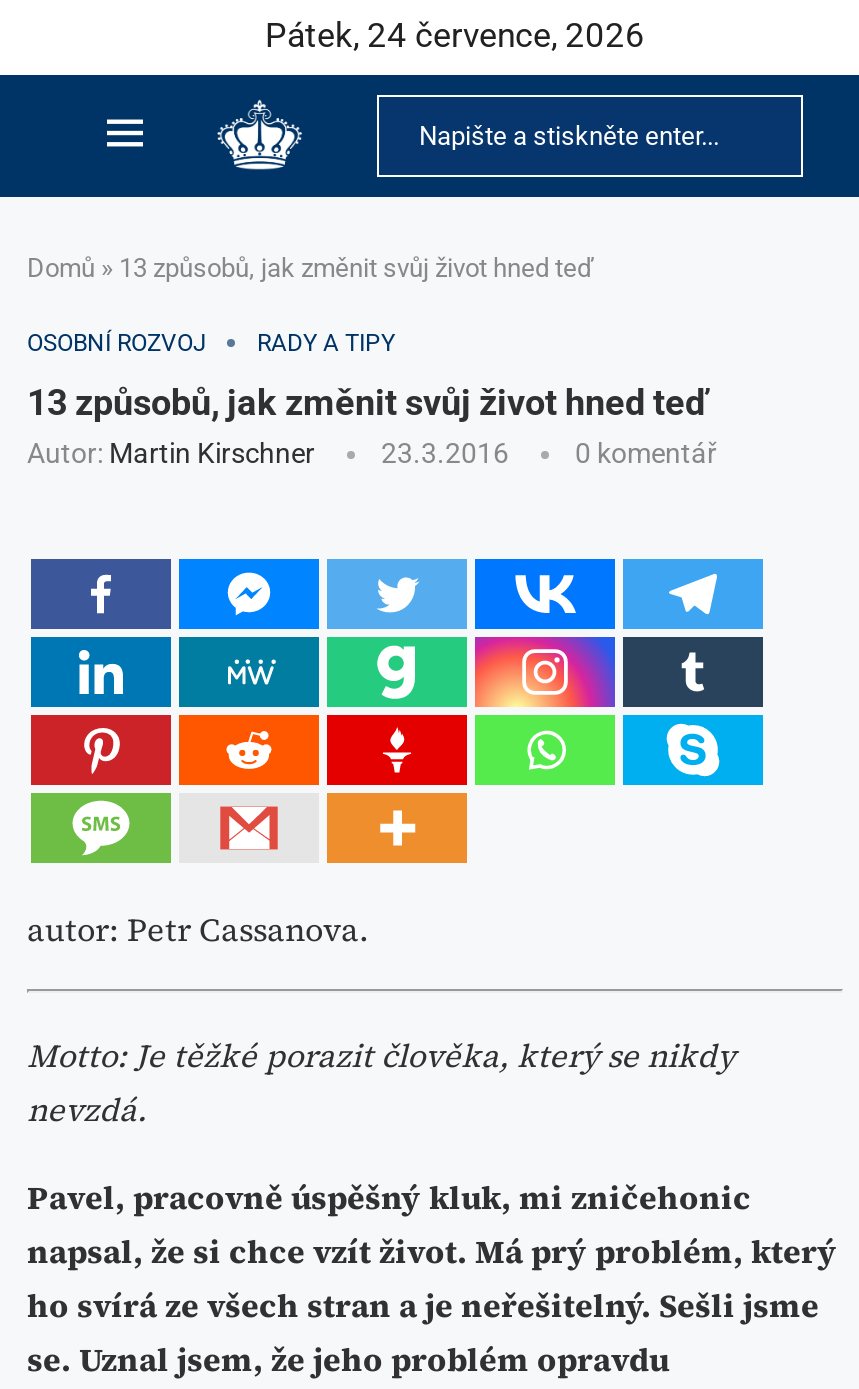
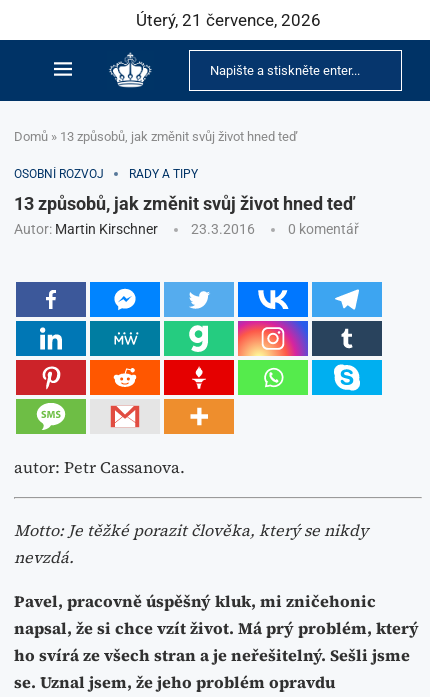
[265,15,645,55] Pátek, 24 července, 2026 -> [135,10,320,30] Úterý, 21 července, 2026

